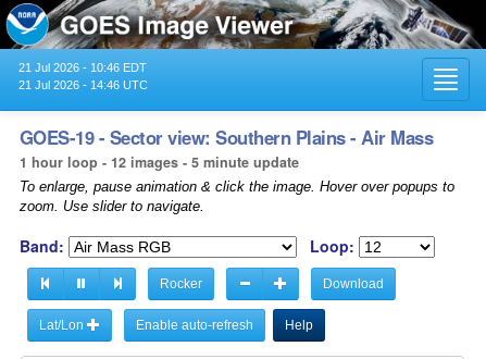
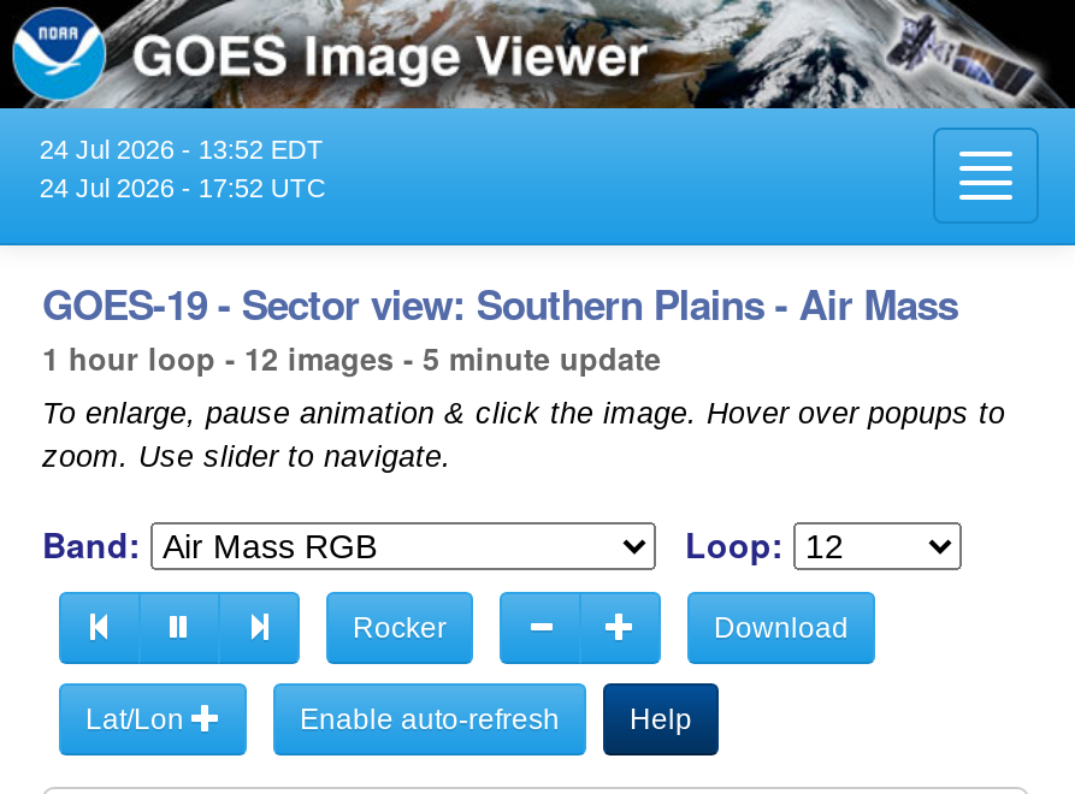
[18,61,147,74] 21 Jul 2026 - 10:46 EDT -> [39,134,324,163] 24 Jul 2026 - 13:52 EDT
[18,78,148,91] 21 Jul 2026 - 14:46 UTC -> [39,173,326,202] 24 Jul 2026 - 17:52 UTC

